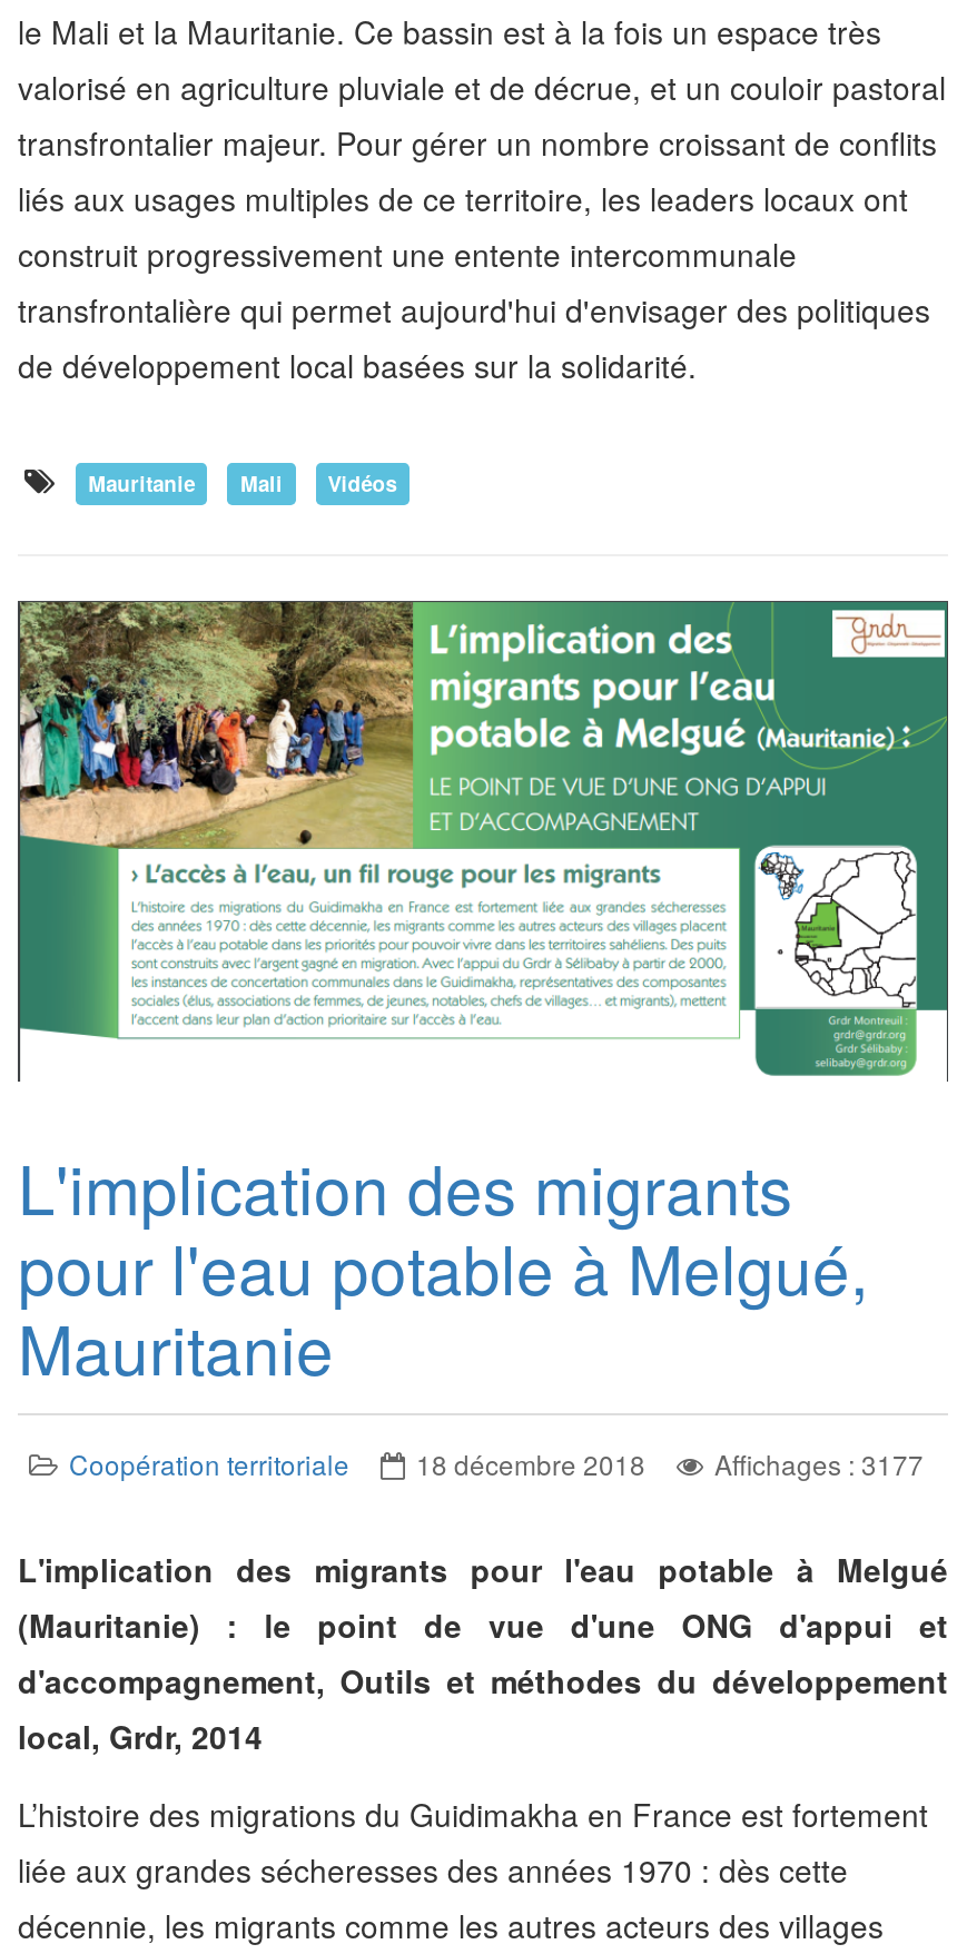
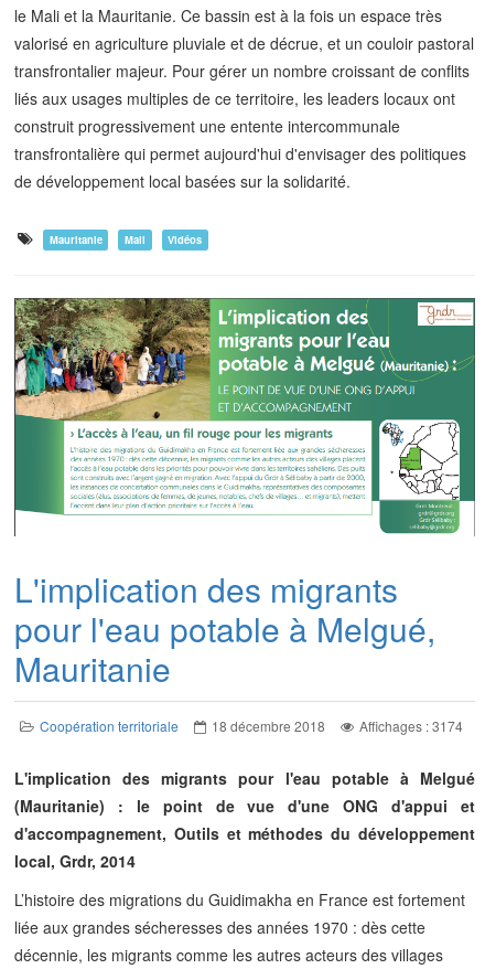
[69,1443,924,1481] Coopération territoriale 18 décembre 2018 Affichages : 3177 -> [40,716,463,735] Coopération territoriale 18 décembre 2018 Affichages : 3174

